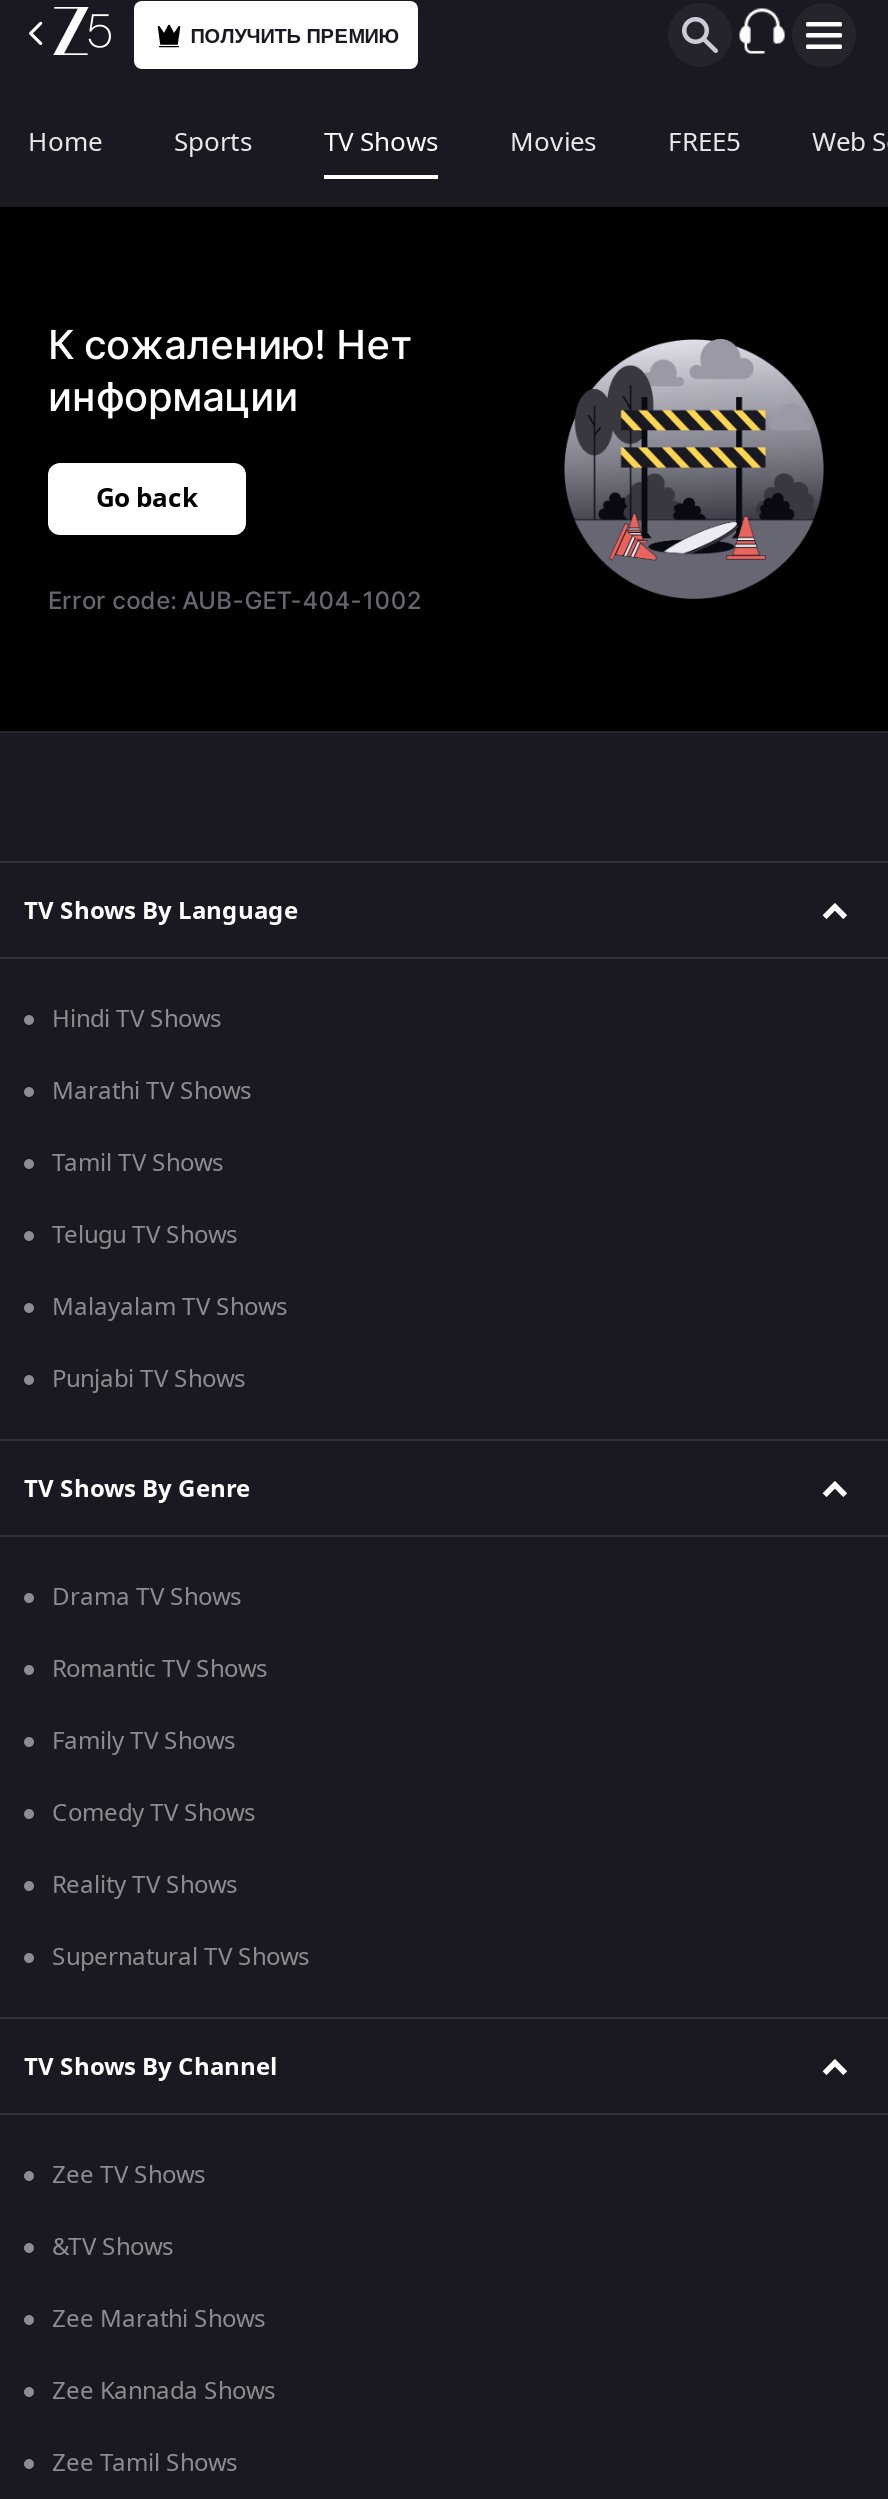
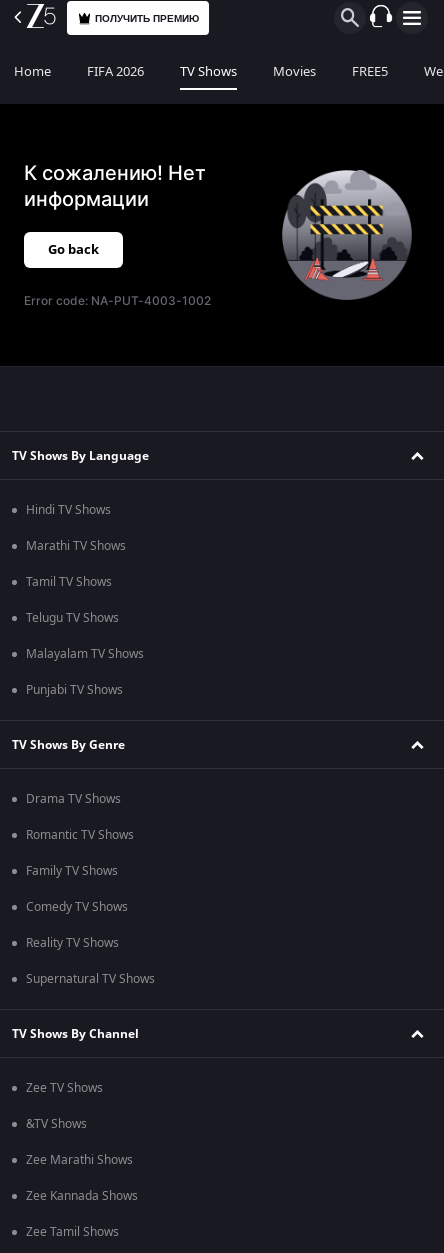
[174,123,252,161] Sports -> [87,62,144,81] FIFA 2026
[48,585,421,615] Error code: AUB-GET-404-1002 -> [24,293,211,308] Error code: NA-PUT-4003-1002

